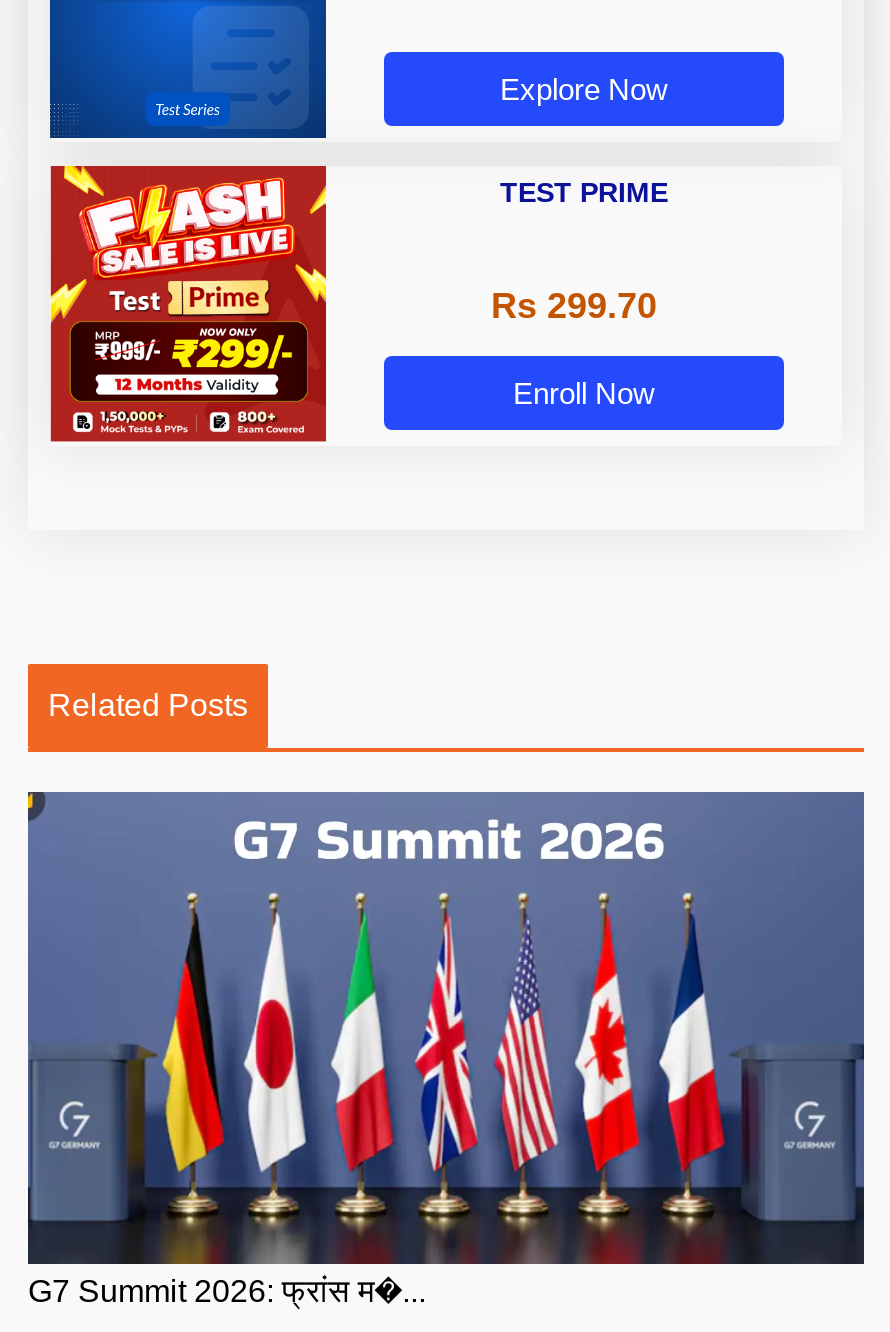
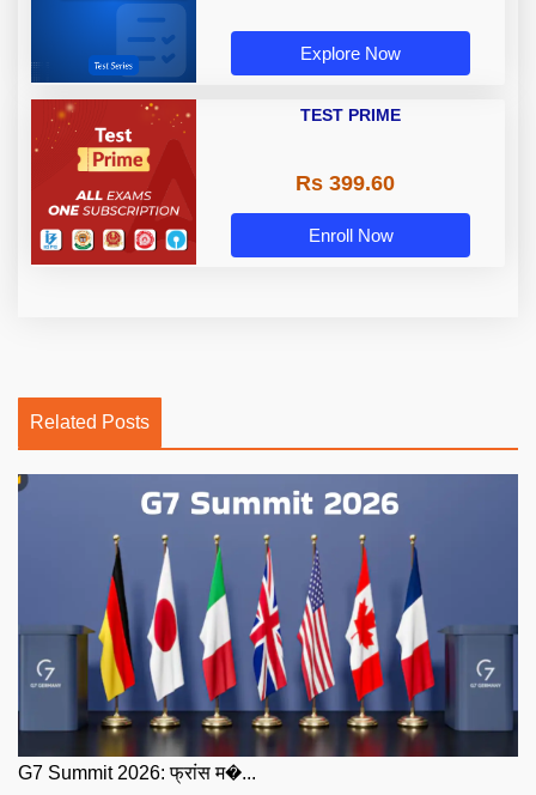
[48,164,328,436] [image] -> [30,98,197,259] [image]
[491,286,657,326] Rs 299.70 -> [295,171,394,195] Rs 399.60

